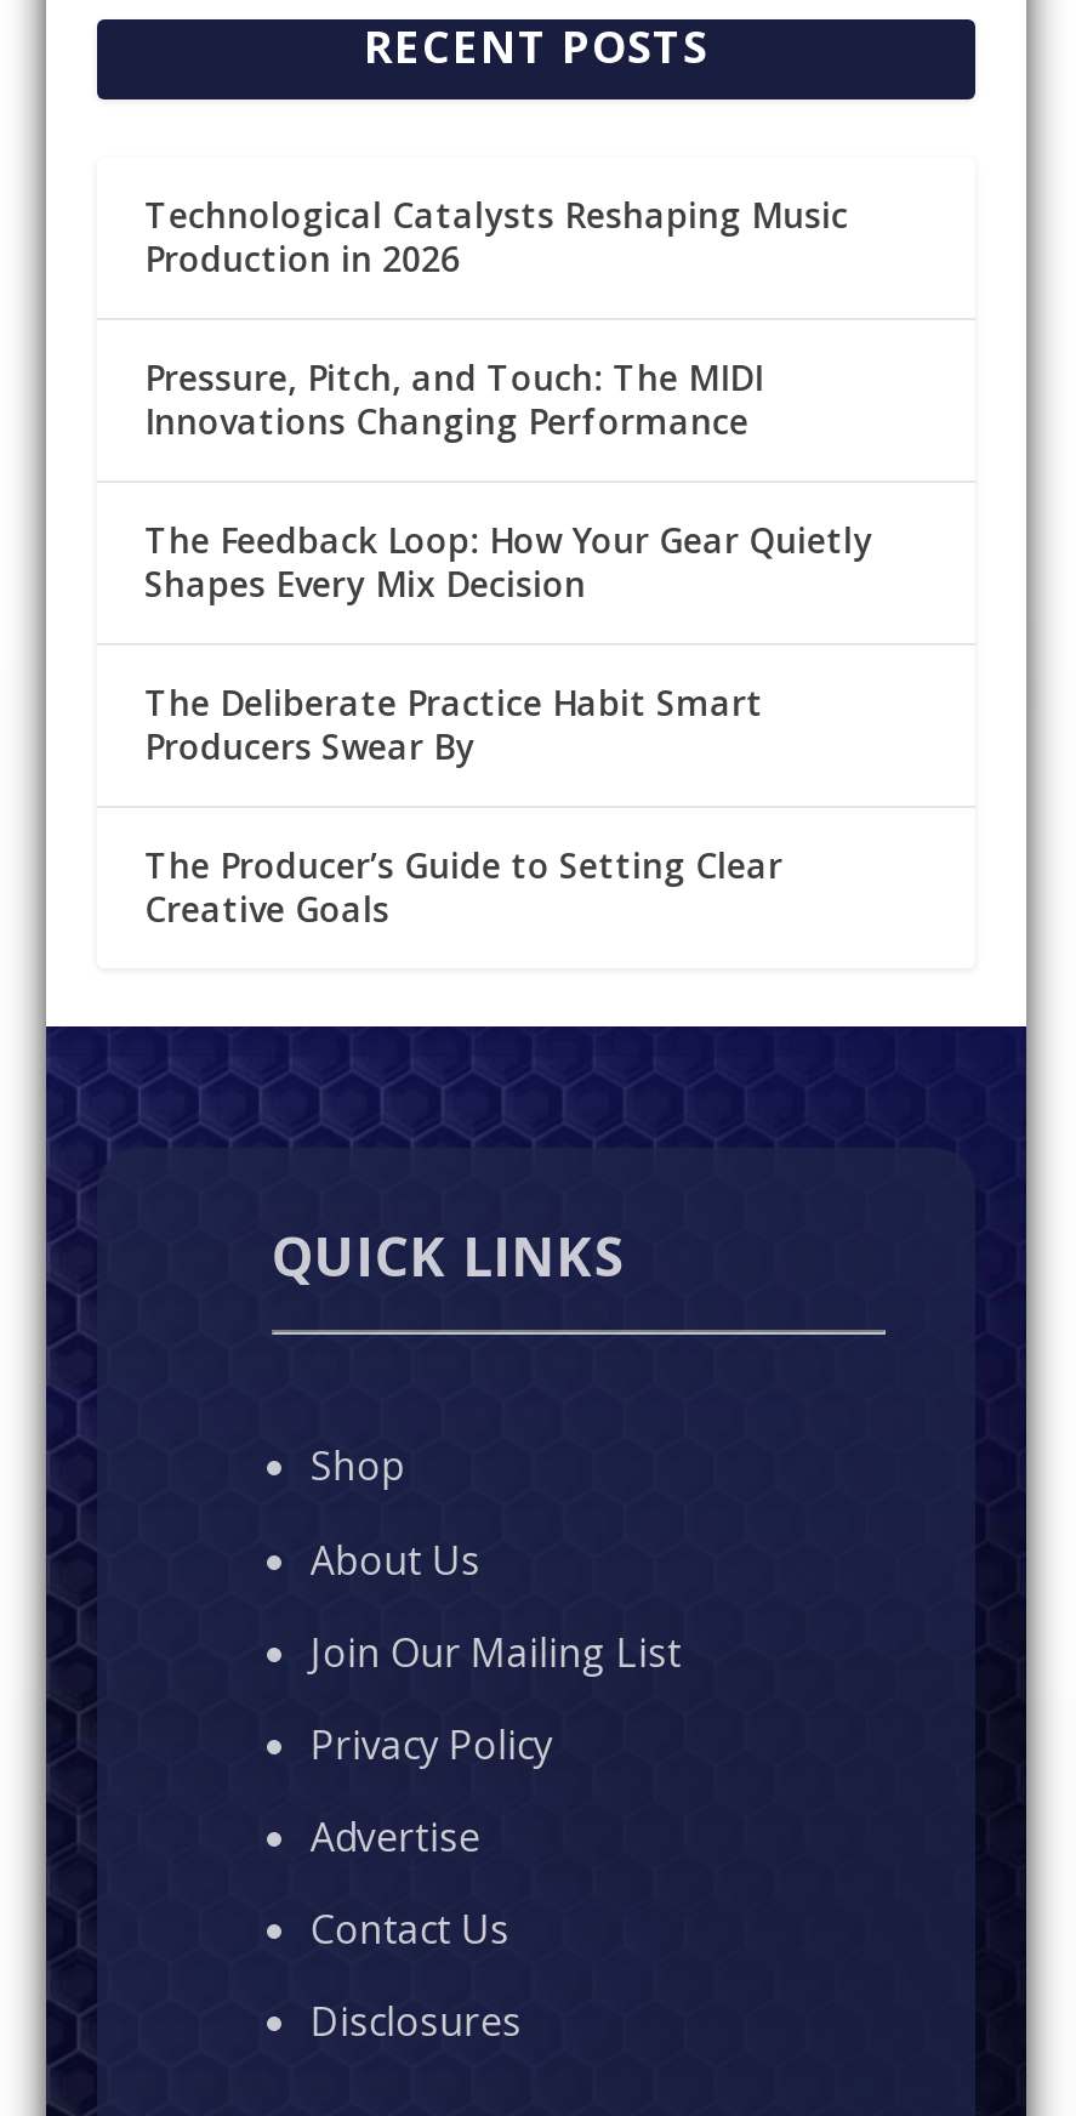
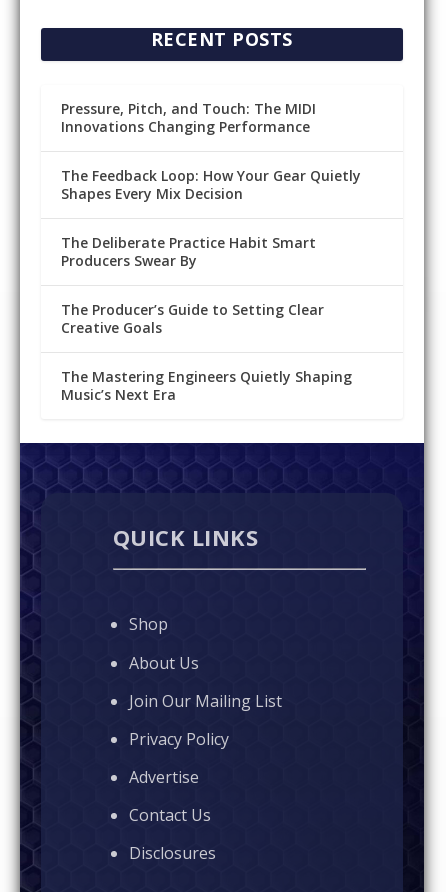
[145,192,848,282] Technological Catalysts Reshaping Music | Production in 2026 -> none
moved [145,355,872,932] -> [61,99,361,337]: Pressure, Pitch, and Touch: The MIDI | Innovations Changing Performance | The Feedback Loop: How Your Gear Quietly | Shapes Every Mix Decision | The Deliberate Practice Habit Smart | Producers Swear By | The Producer’s Guide to Setting Clear | Creative Goals
none -> [61,367,352,404] The Mastering Engineers Quietly Shaping | Music’s Next Era

